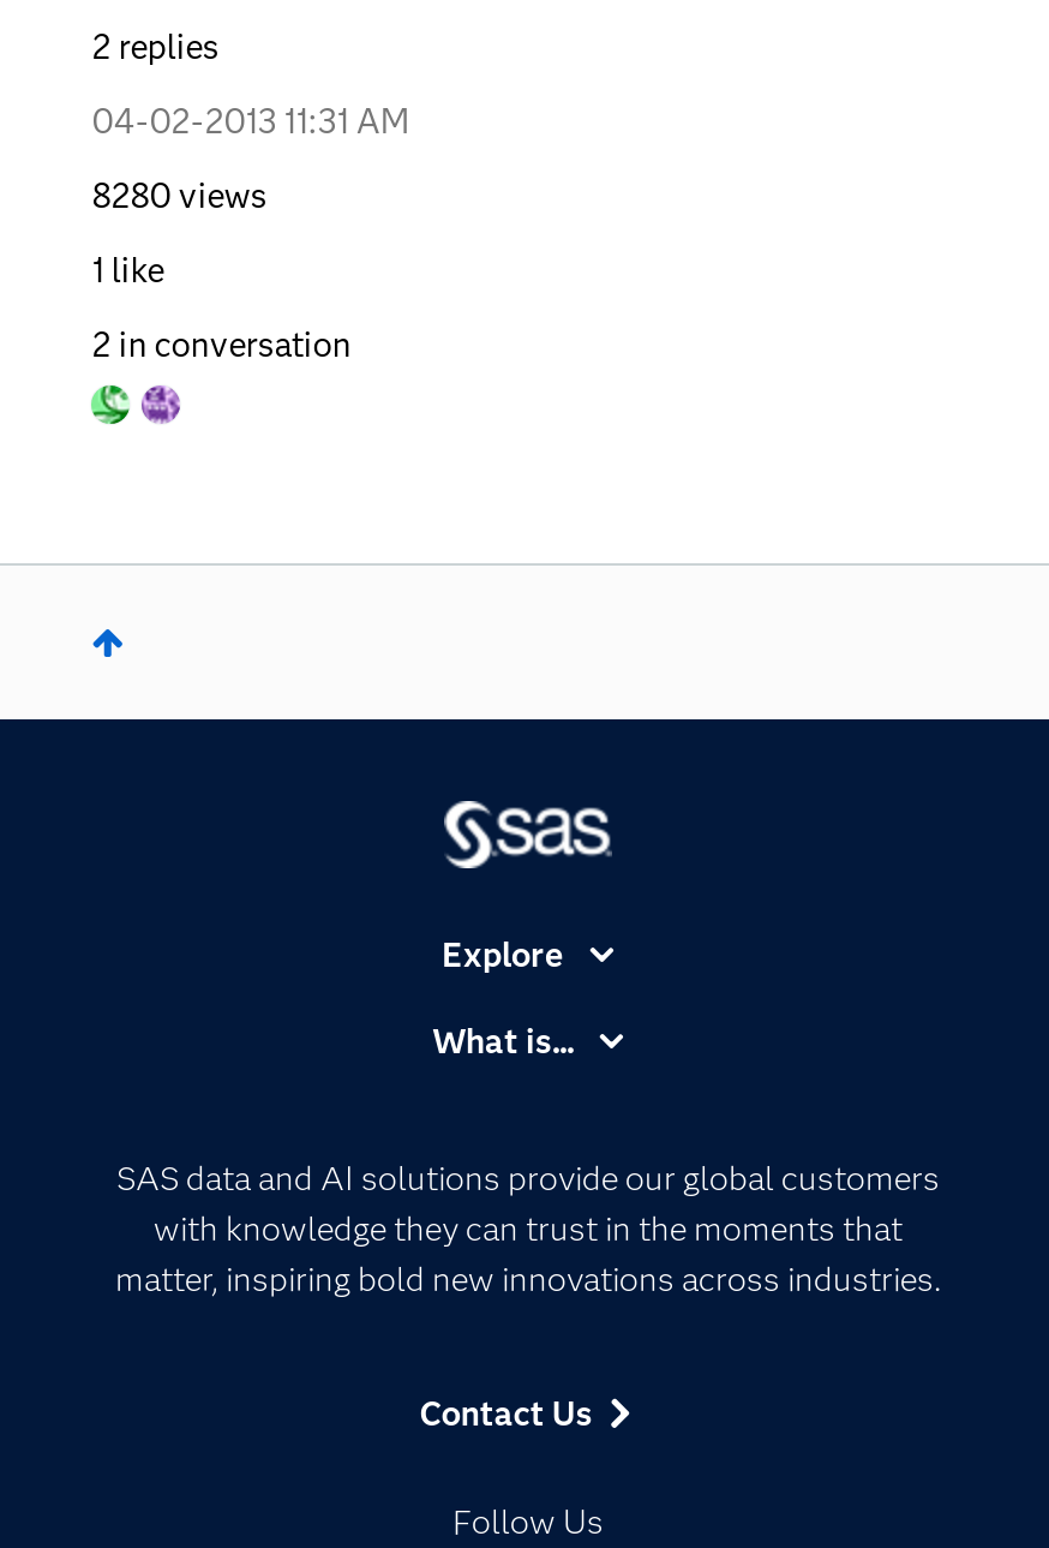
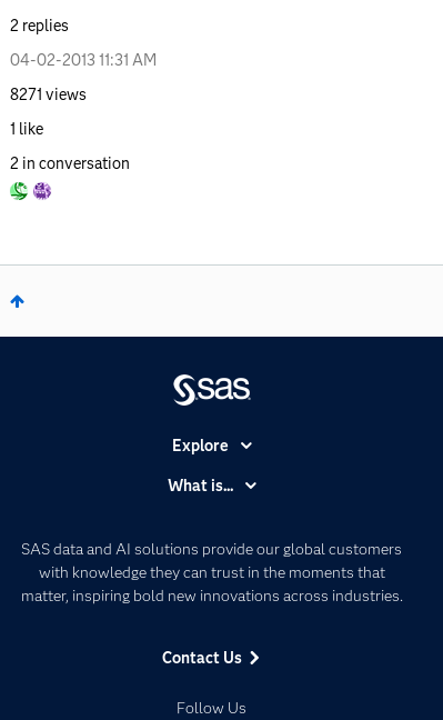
[92,173,267,217] 8280 views -> [10,84,87,104] 8271 views

